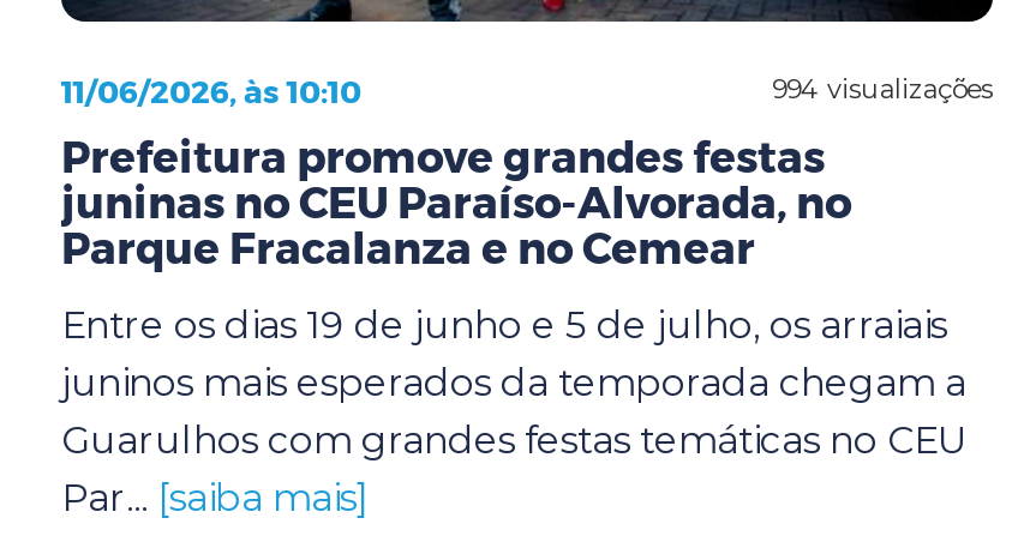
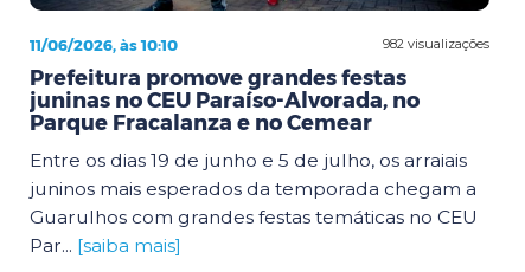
[772,72,993,106] 994 visualizações -> [383,35,489,52] 982 visualizações

